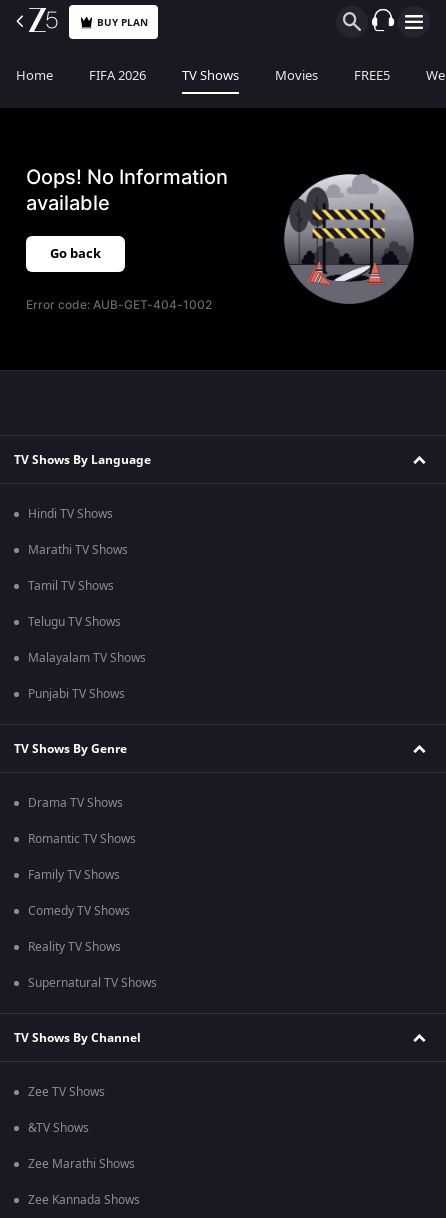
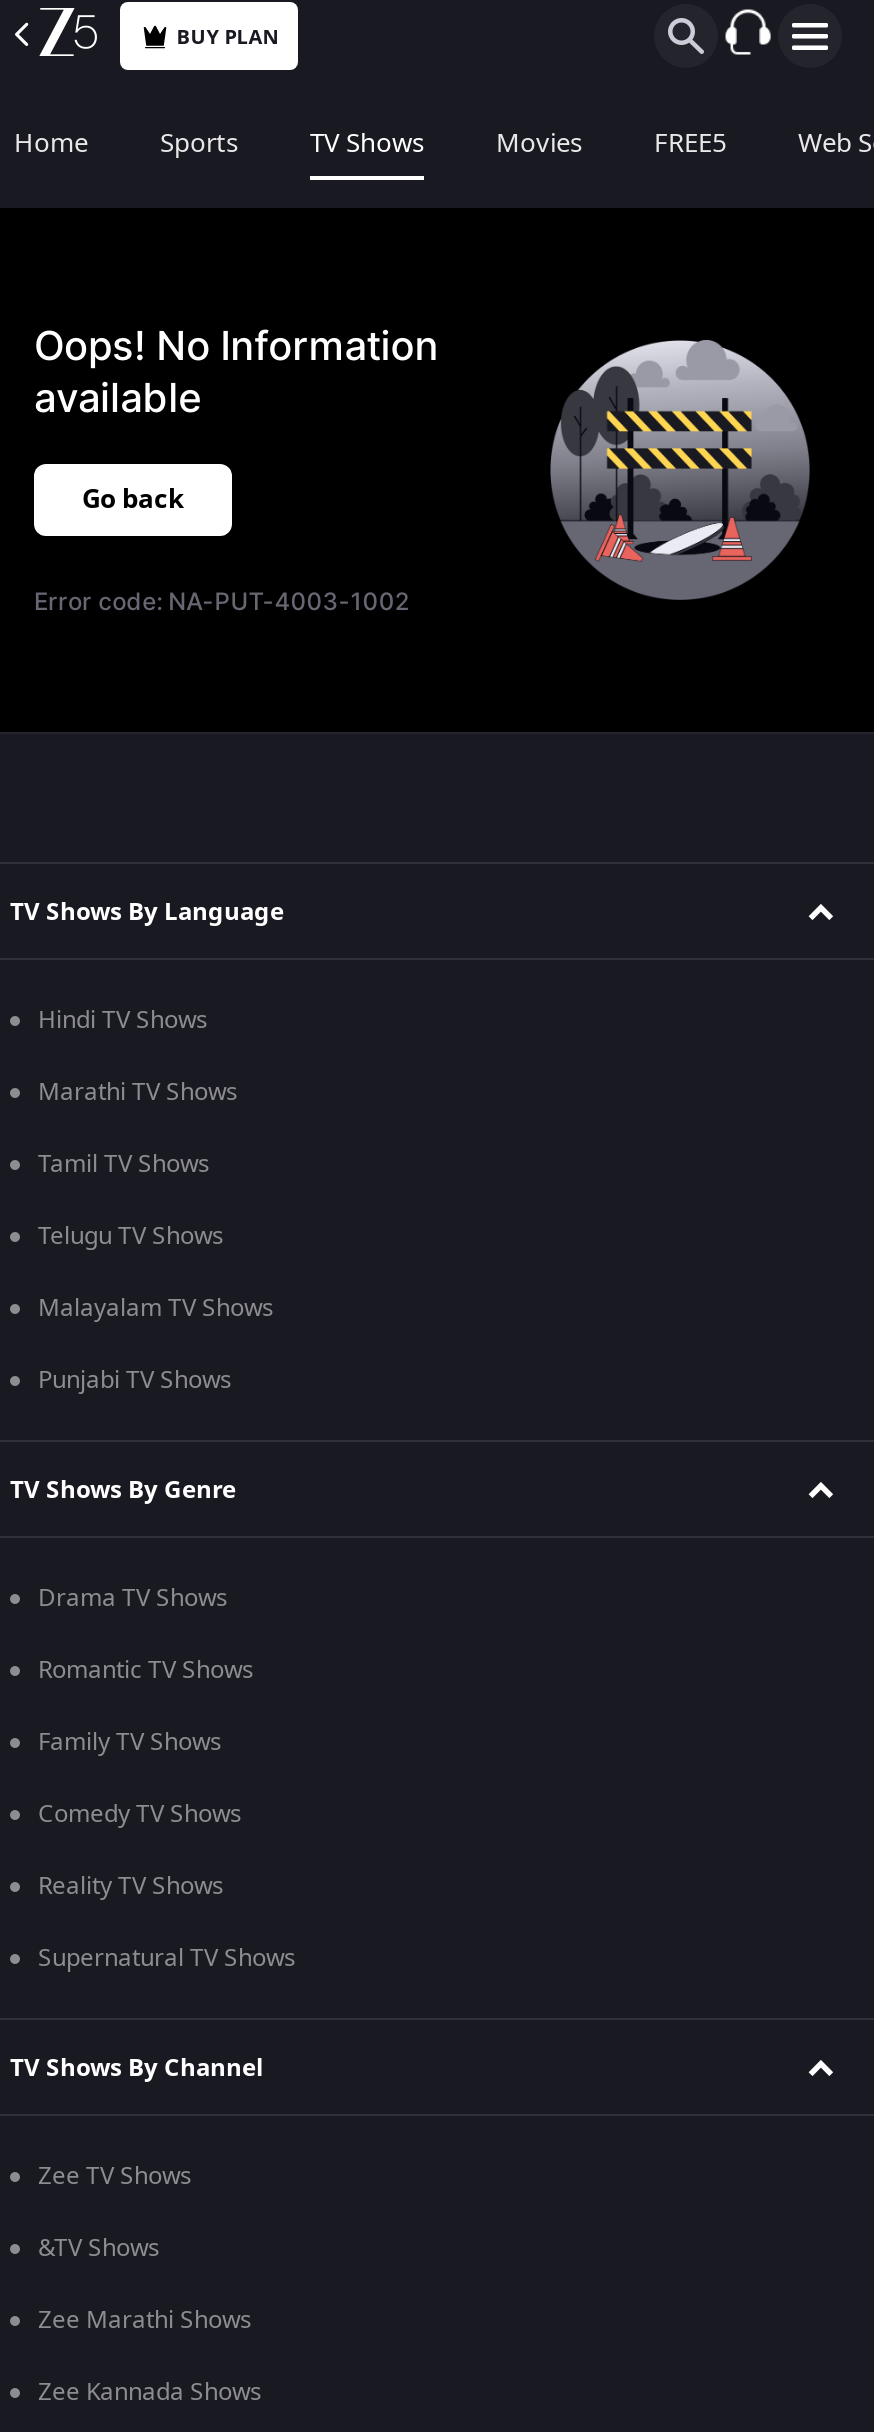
[89,66,146,85] FIFA 2026 -> [160,124,238,162] Sports
[26,297,212,312] Error code: AUB-GET-404-1002 -> [34,586,409,616] Error code: NA-PUT-4003-1002

